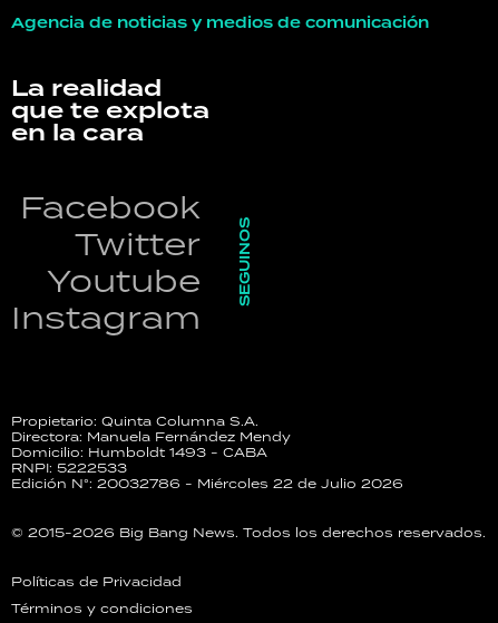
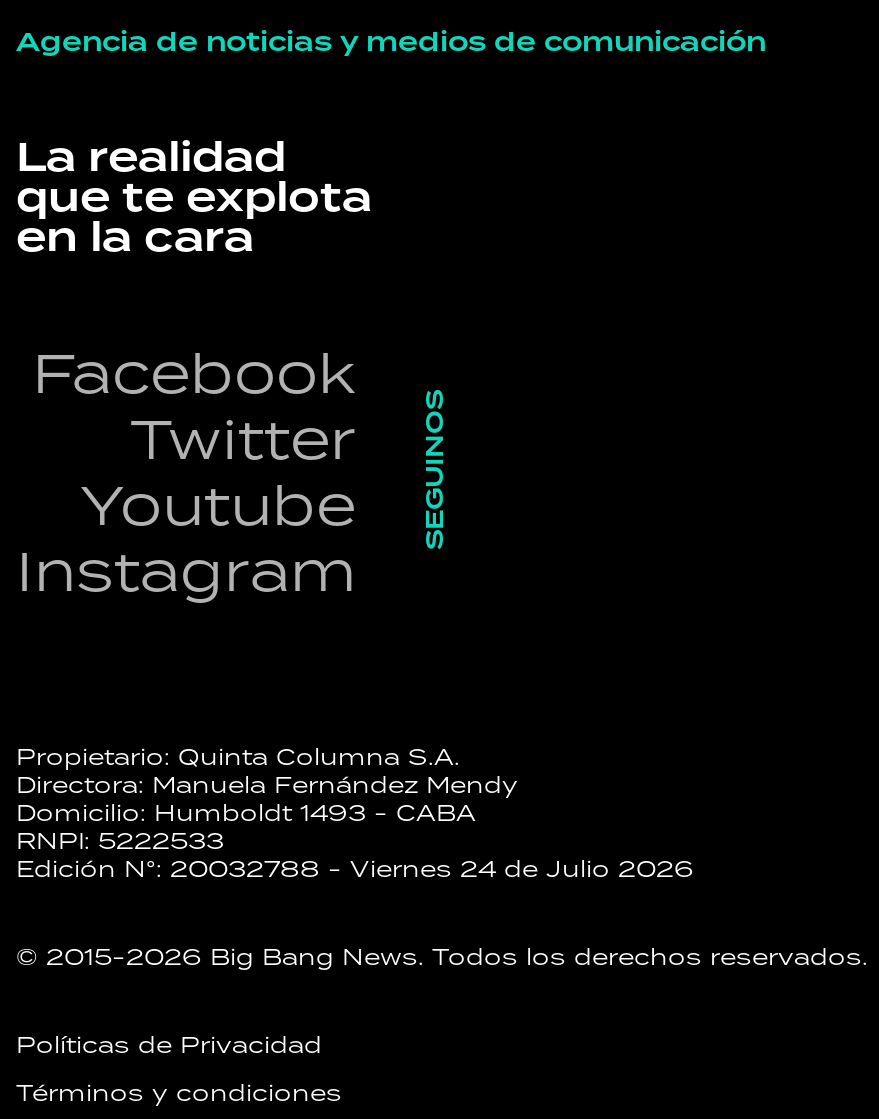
[11,475,403,491] Edición N°: 20032786 - Miércoles 22 de Julio 2026 -> [16,853,694,883] Edición N°: 20032788 - Viernes 24 de Julio 2026

